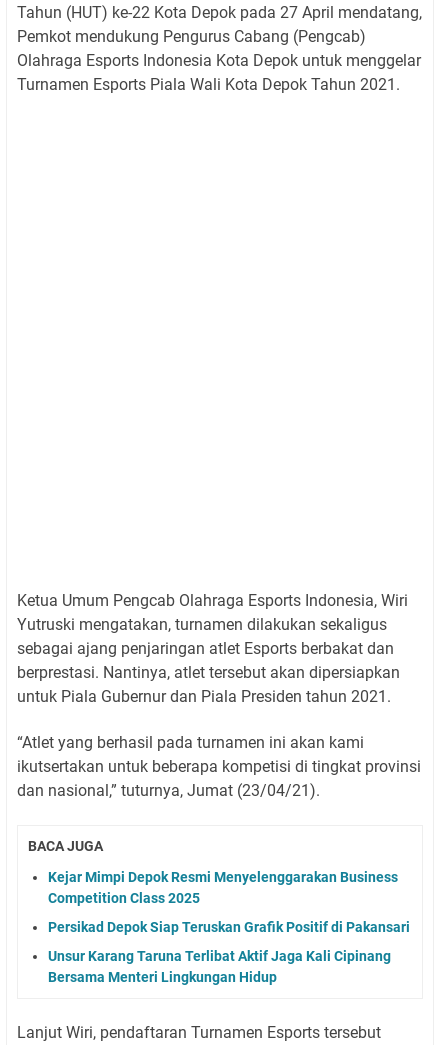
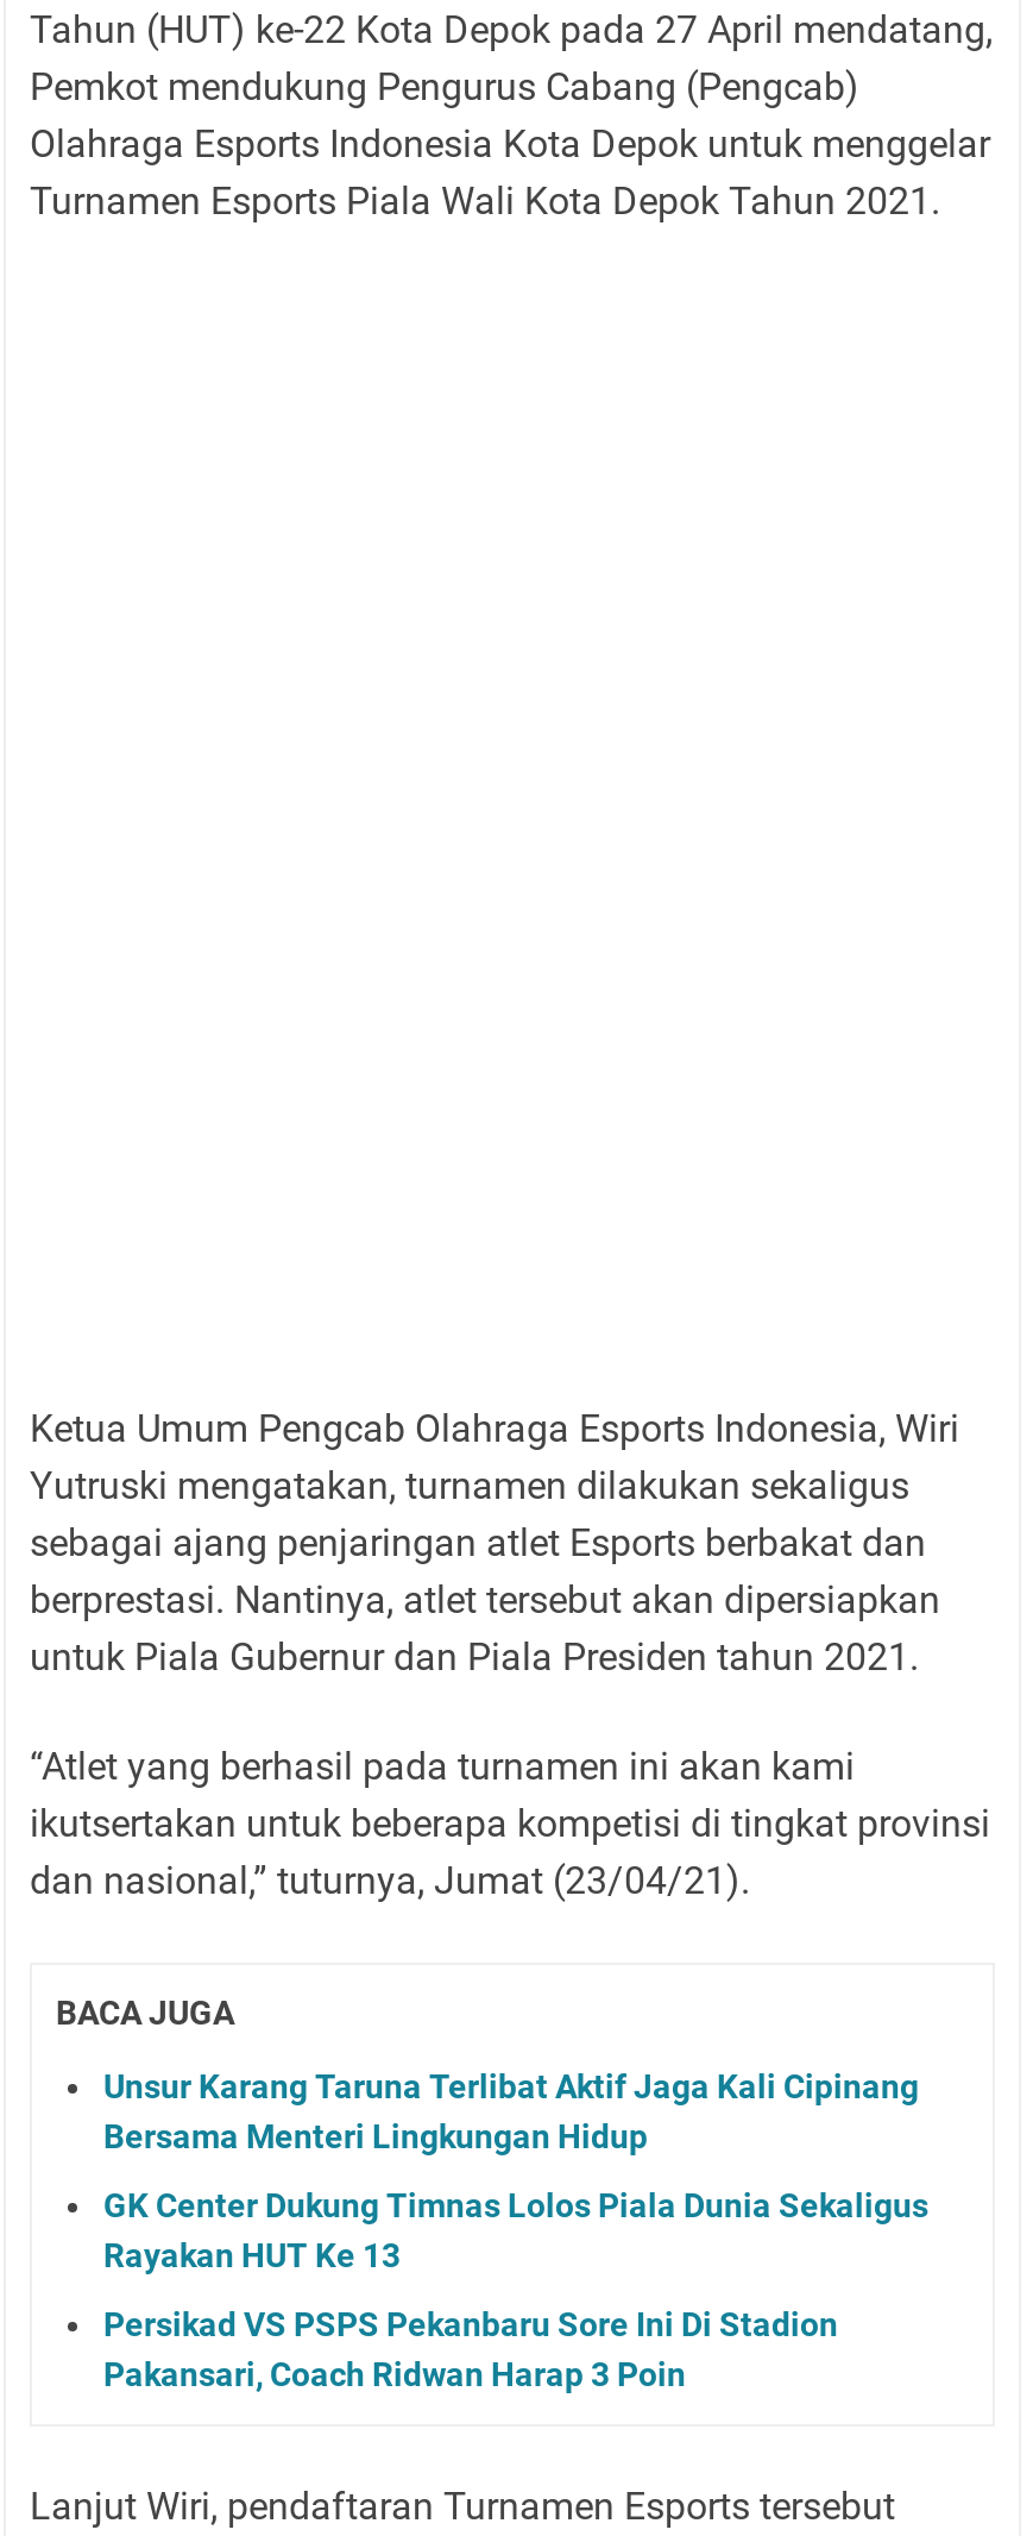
[48,869,410,935] Kejar Mimpi Depok Resmi Menyelenggarakan Business | Competition Class 2025 | Persikad Depok Siap Teruskan Grafik Positif di Pakansari -> none
moved [48,948,391,985] -> [103,2066,919,2154]: Unsur Karang Taruna Terlibat Aktif Jaga Kali Cipinang | Bersama Menteri Lingkungan Hidup
none -> [103,2185,928,2392] GK Center Dukung Timnas Lolos Piala Dunia Sekaligus | Rayakan HUT Ke 13 | Persikad VS PSPS Pekanbaru Sore Ini Di Stadion | Pakansari, Coach Ridwan Harap 3 Poin

